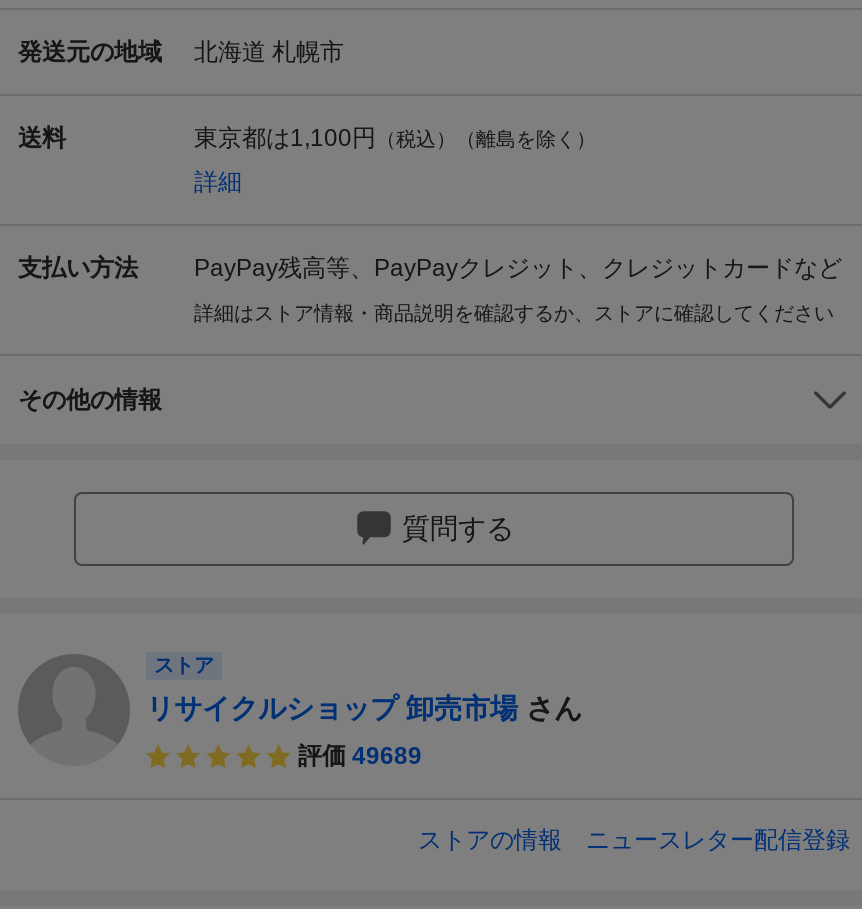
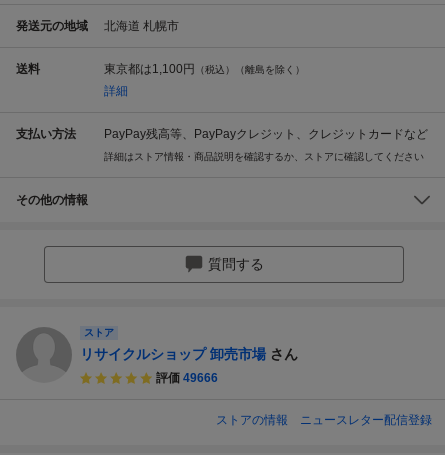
[298,742,422,770] 評価 49689 -> [156,371,218,385] 評価 49666

